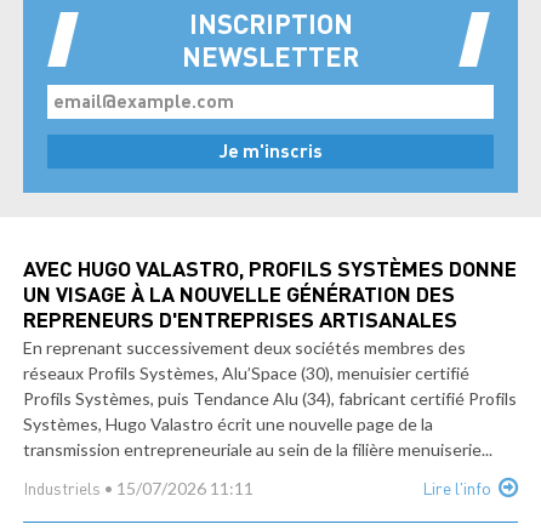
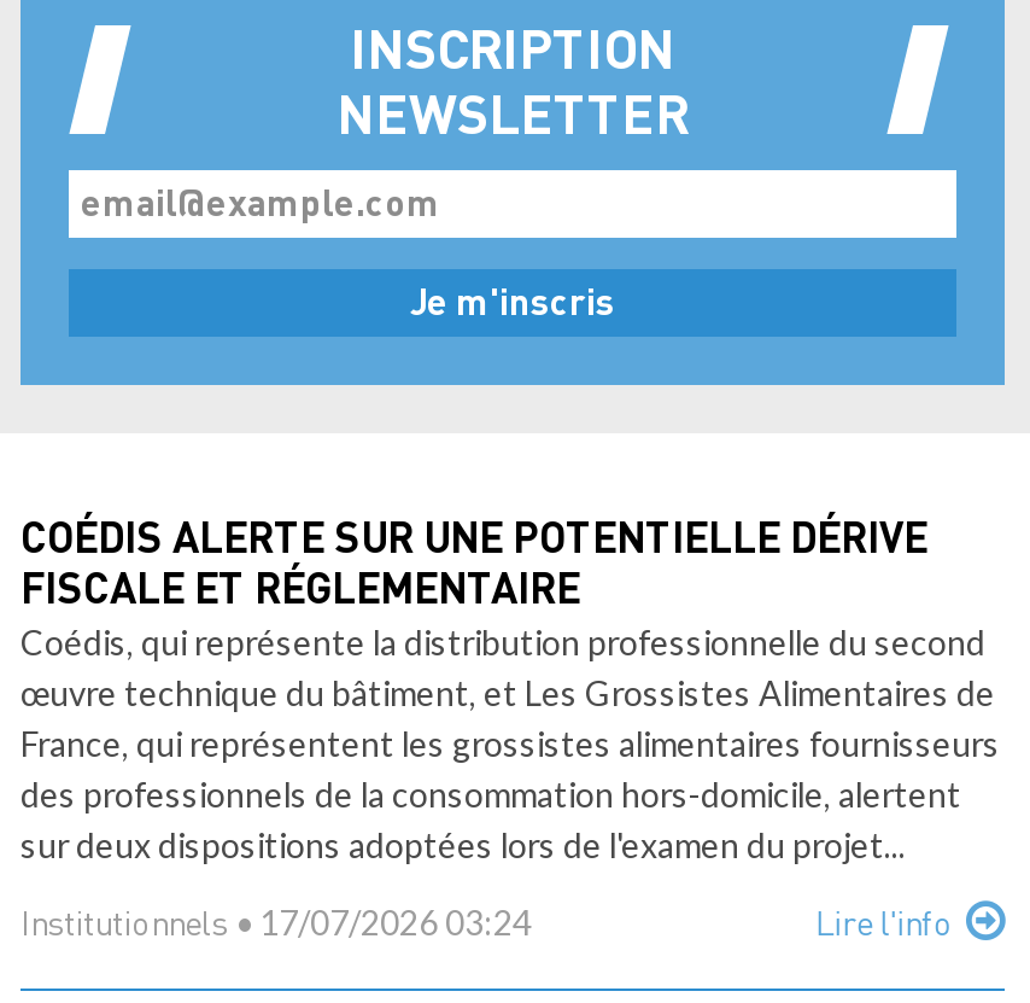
[23,261,517,460] AVEC HUGO VALASTRO, PROFILS SYSTÈMES DONNE | UN VISAGE À LA NOUVELLE GÉNÉRATION DES | REPRENEURS D'ENTREPRISES ARTISANALES | En reprenant successivement deux sociétés membres des | réseaux Profils Systèmes, Alu’Space (30), menuisier certifié | Profils Systèmes, puis Tendance Alu (34), fabricant certifié Profils | Systèmes, Hugo Valastro écrit une nouvelle page de la | transmission entrepreneuriale au sein de la filière menuiserie... -> [21,521,1000,866] COÉDIS ALERTE SUR UNE POTENTIELLE DÉRIVE | FISCALE ET RÉGLEMENTAIRE | Coédis, qui représente la distribution professionnelle du second | œuvre technique du bâtiment, et Les Grossistes Alimentaires de | France, qui représentent les grossistes alimentaires fournisseurs | des professionnels de la consommation hors-domicile, alertent | sur deux dispositions adoptées lors de l'examen du projet...
[23,478,254,499] Industriels • 15/07/2026 11:11 -> [21,902,532,943] Institutionnels • 17/07/2026 03:24

